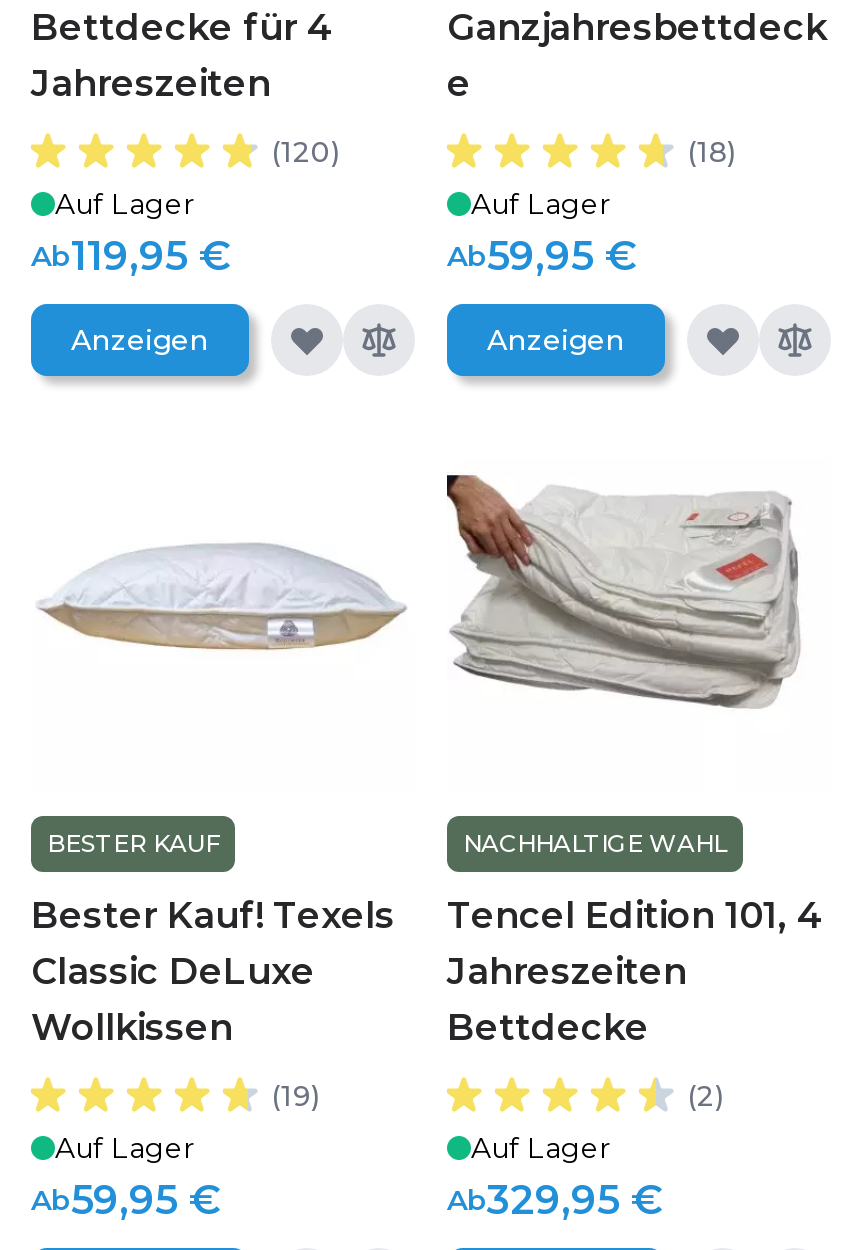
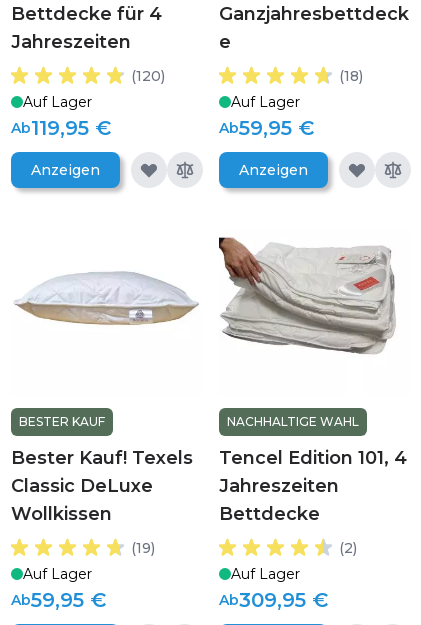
[447,1177,663,1225] Ab329,95 € -> [219,588,328,612] Ab309,95 €

